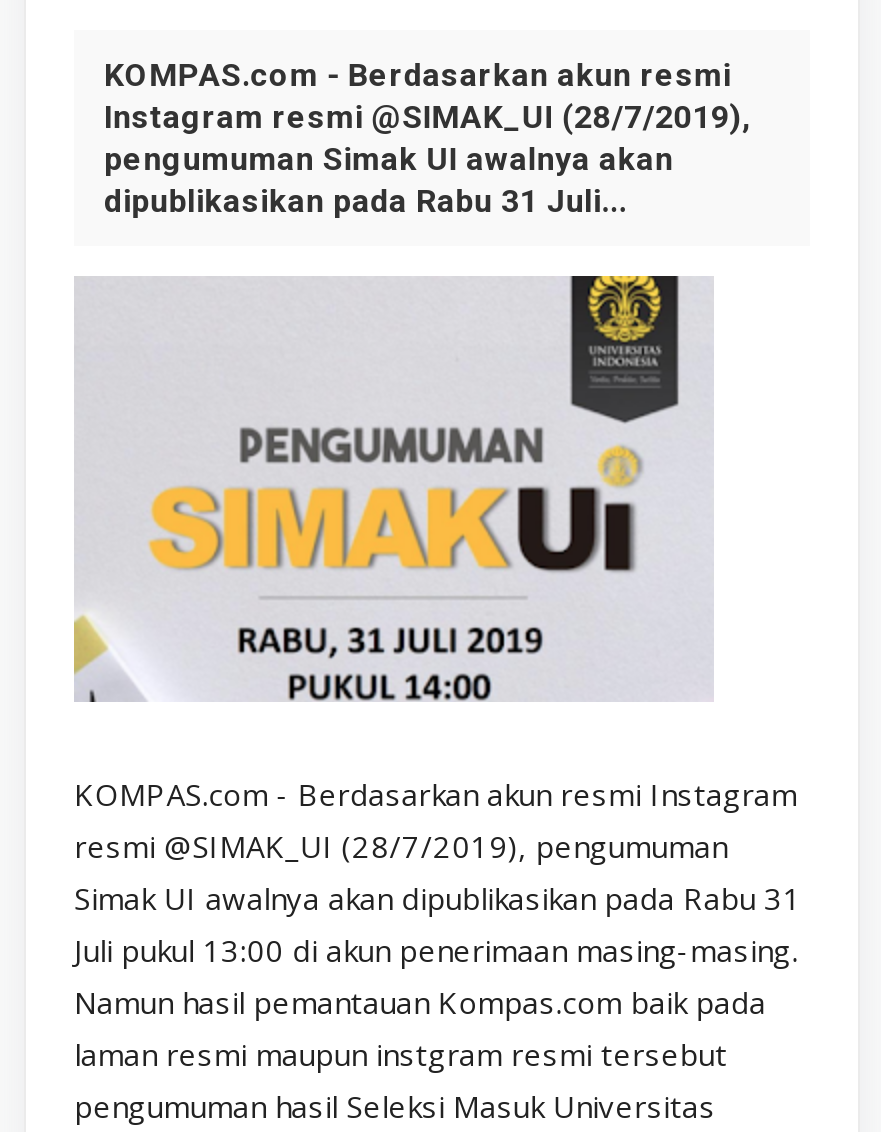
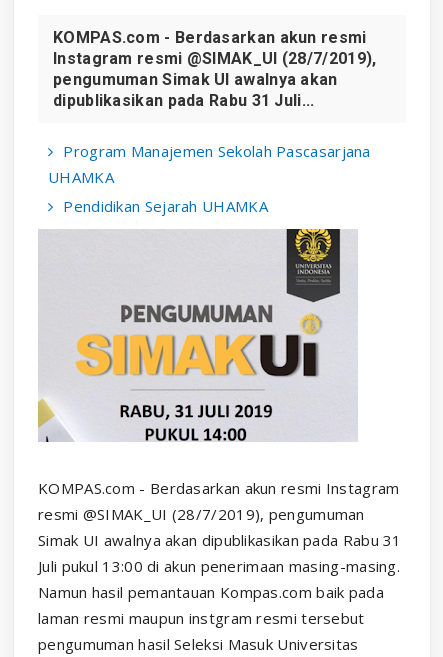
none -> [48,141,371,216] Program Manajemen Sekolah Pascasarjana | UHAMKA | Pendidikan Sejarah UHAMKA

